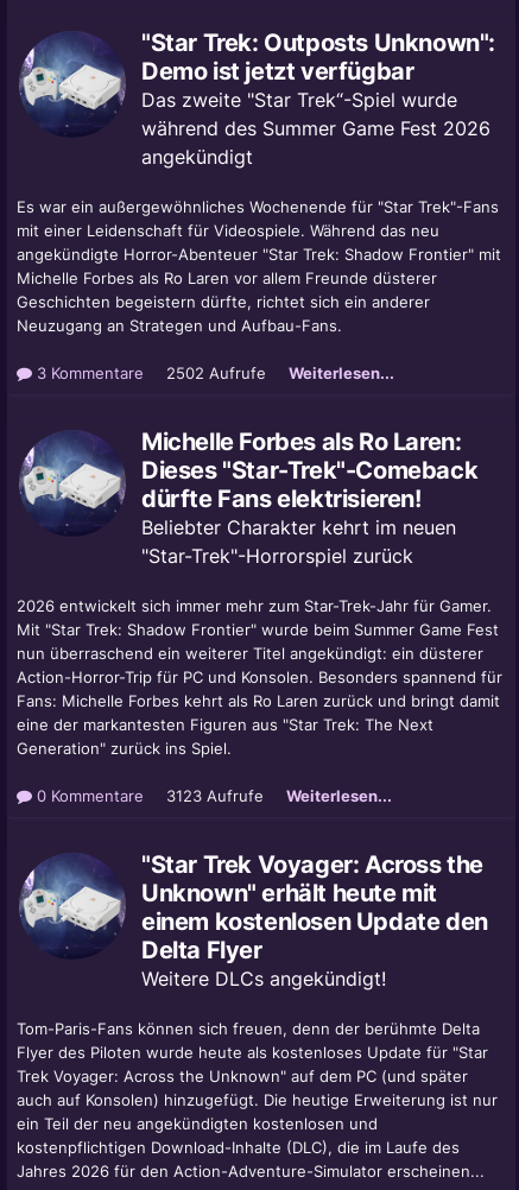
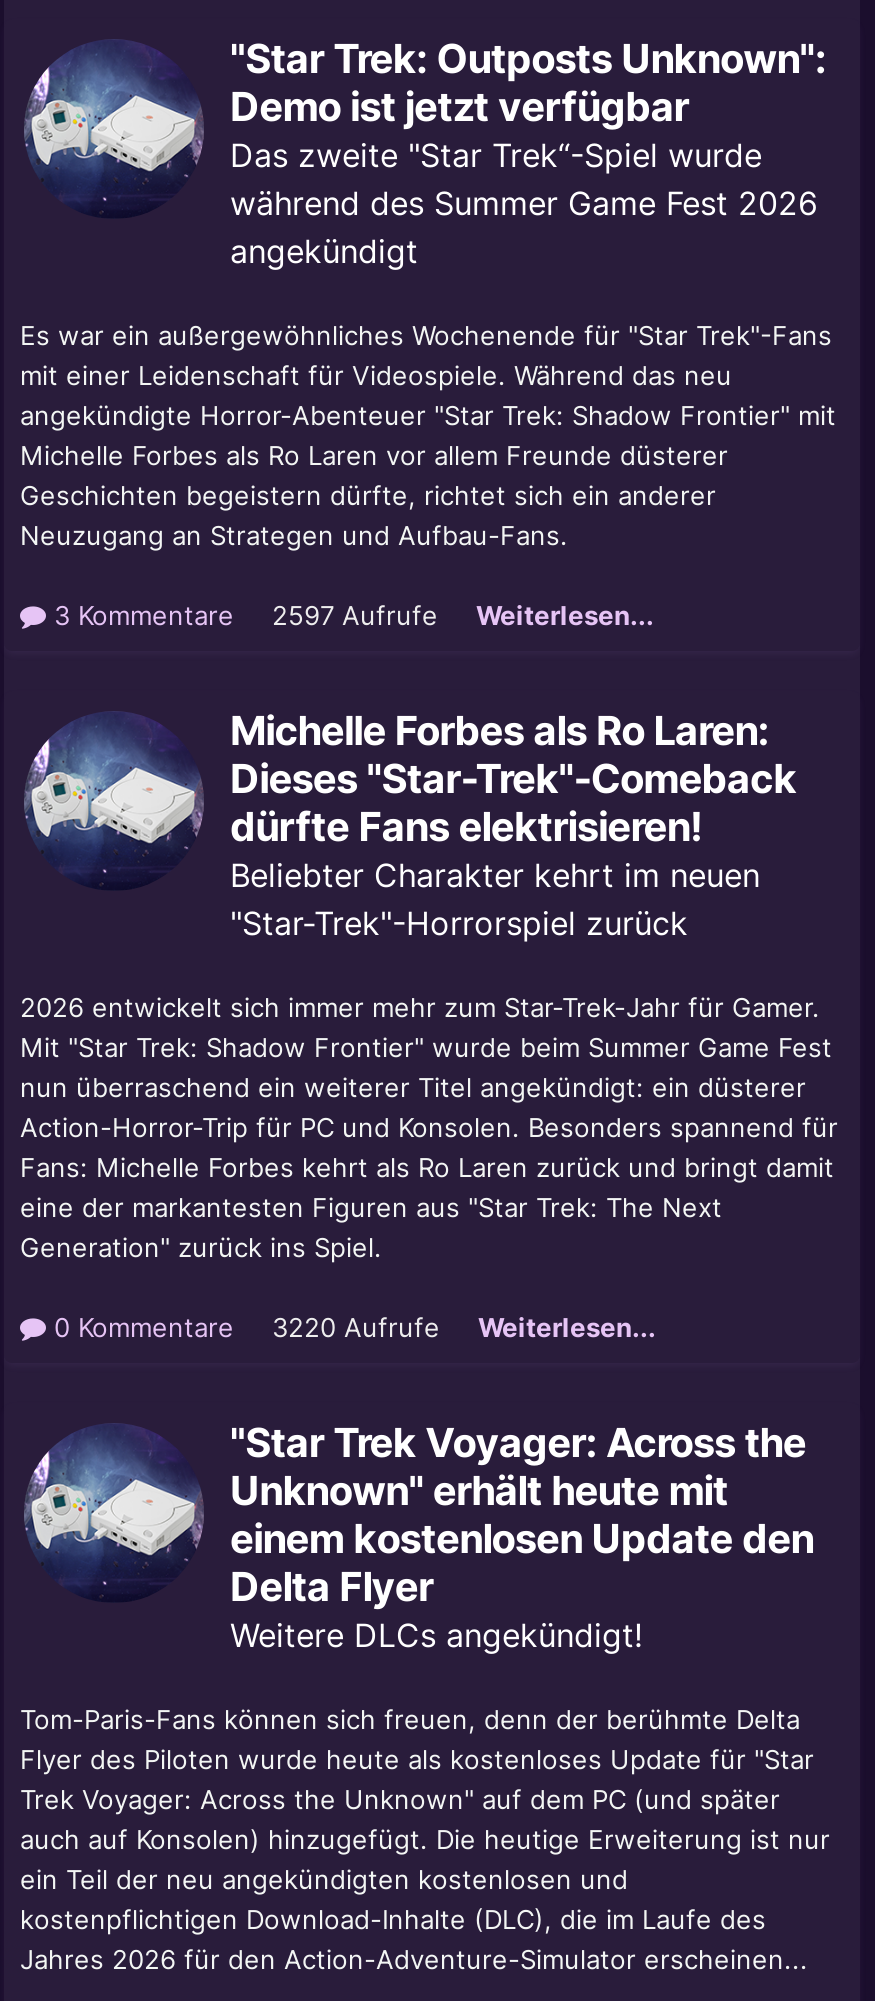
[32,363,394,382] 3 Kommentare 2502 Aufrufe Weiterlesen... -> [46,599,654,631] 3 Kommentare 2597 Aufrufe Weiterlesen...
[32,786,392,805] 0 Kommentare 3123 Aufrufe Weiterlesen... -> [46,1311,656,1343] 0 Kommentare 3220 Aufrufe Weiterlesen...

